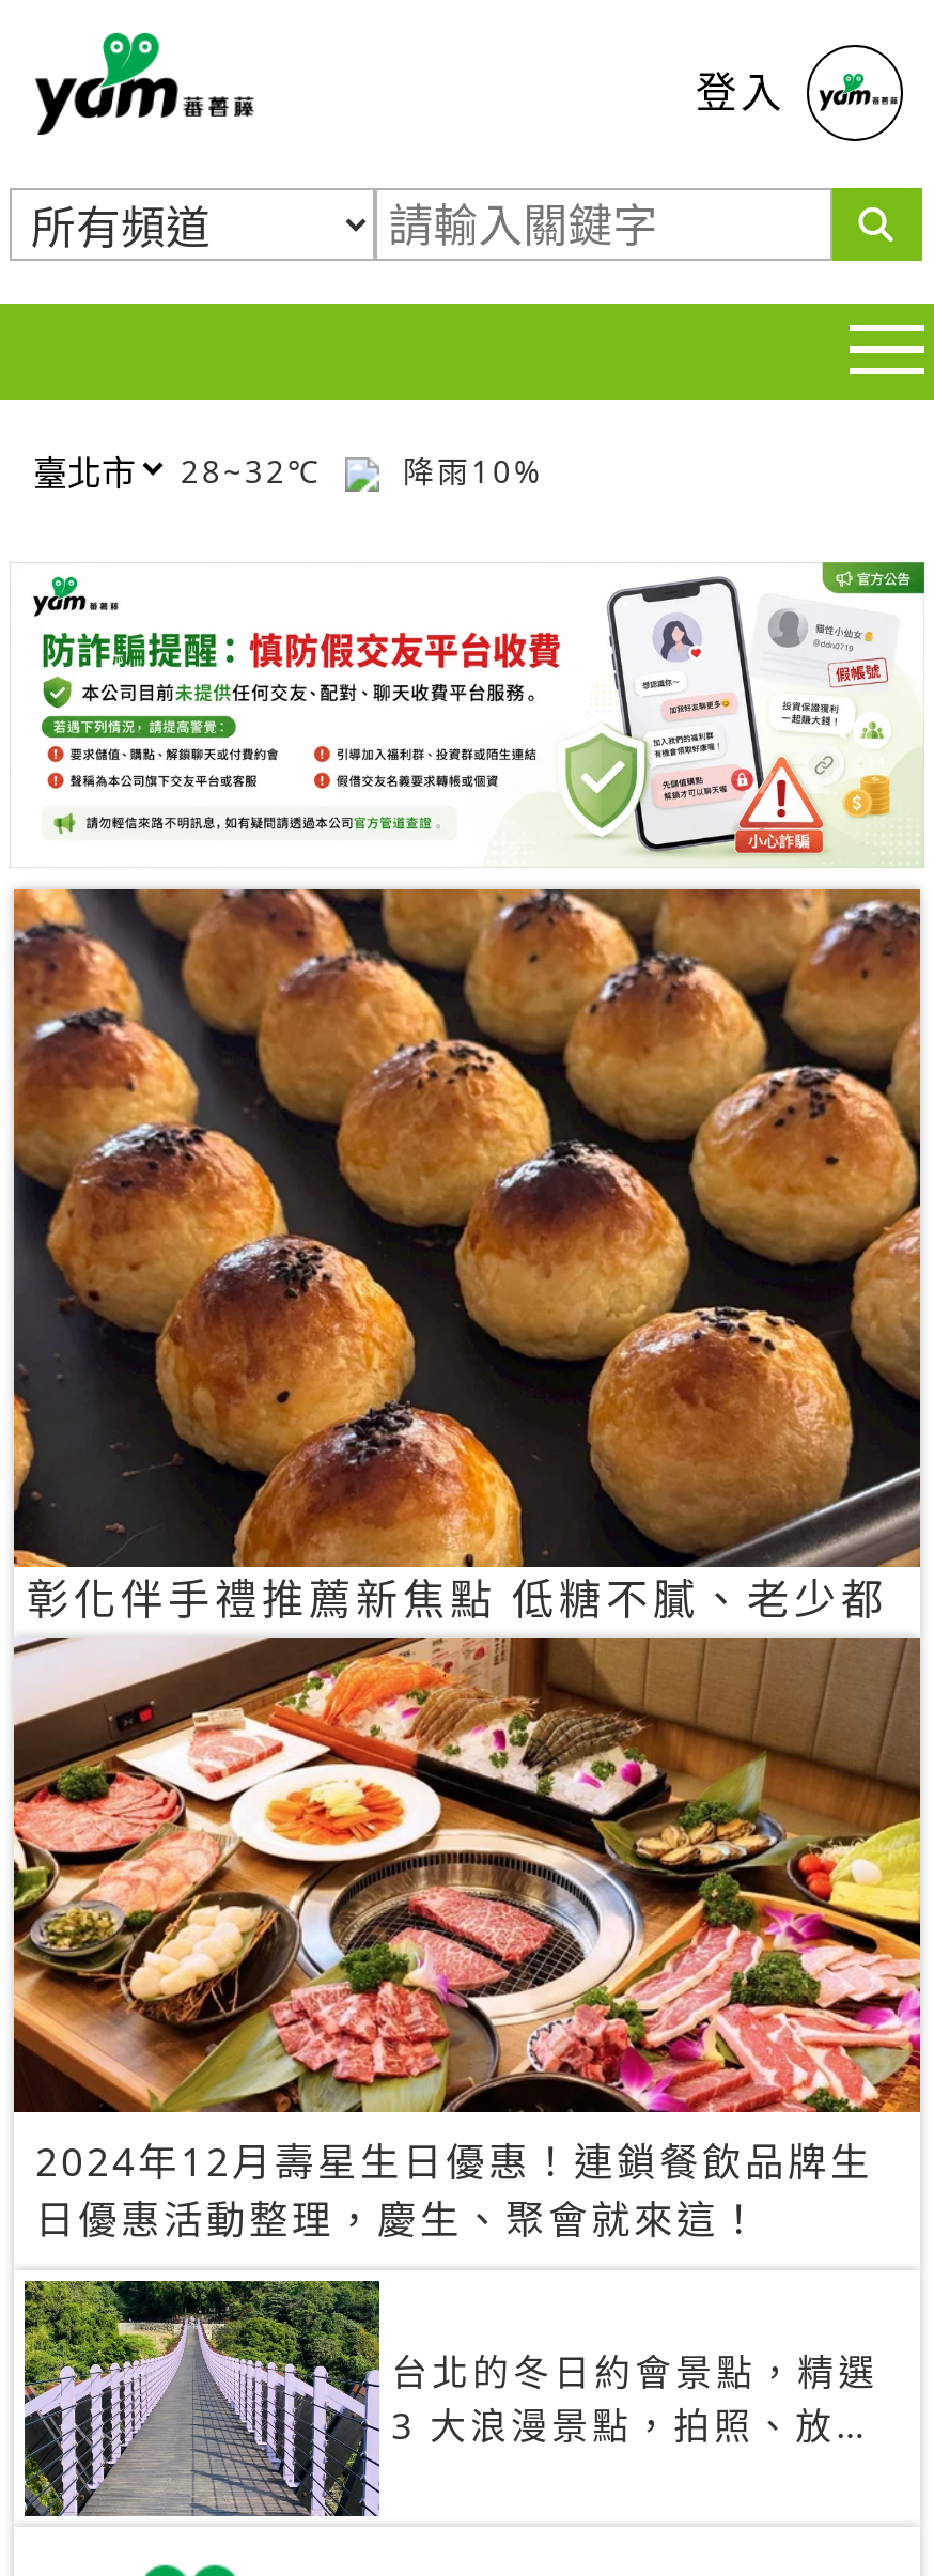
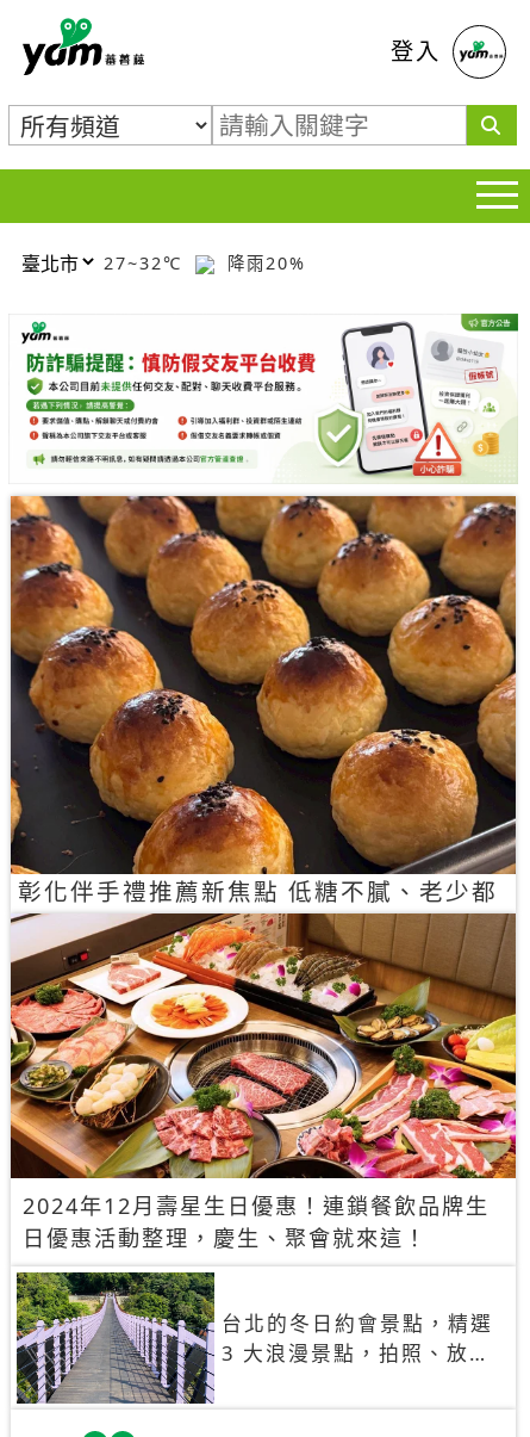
[181,450,334,491] 28~32℃ -> [104,251,189,274] 27~32℃
[390,450,544,491] 降雨10% -> [220,251,306,274] 降雨20%

